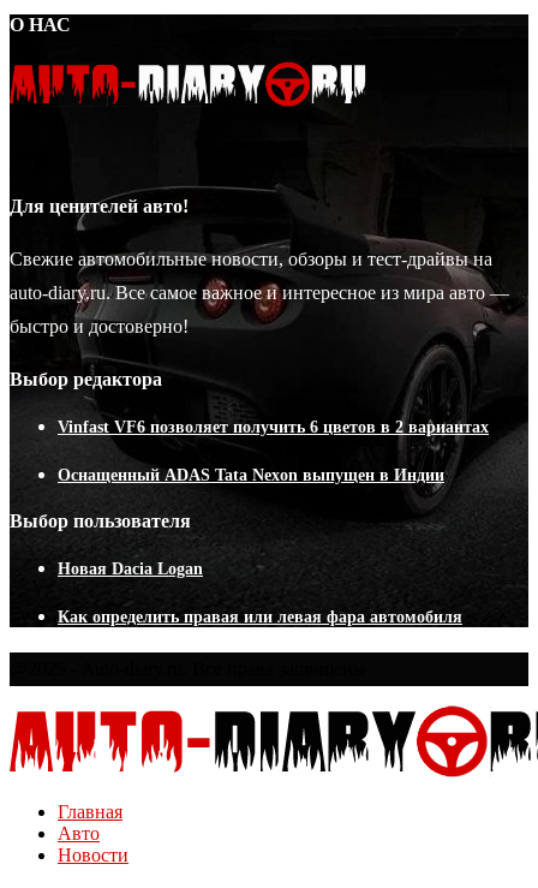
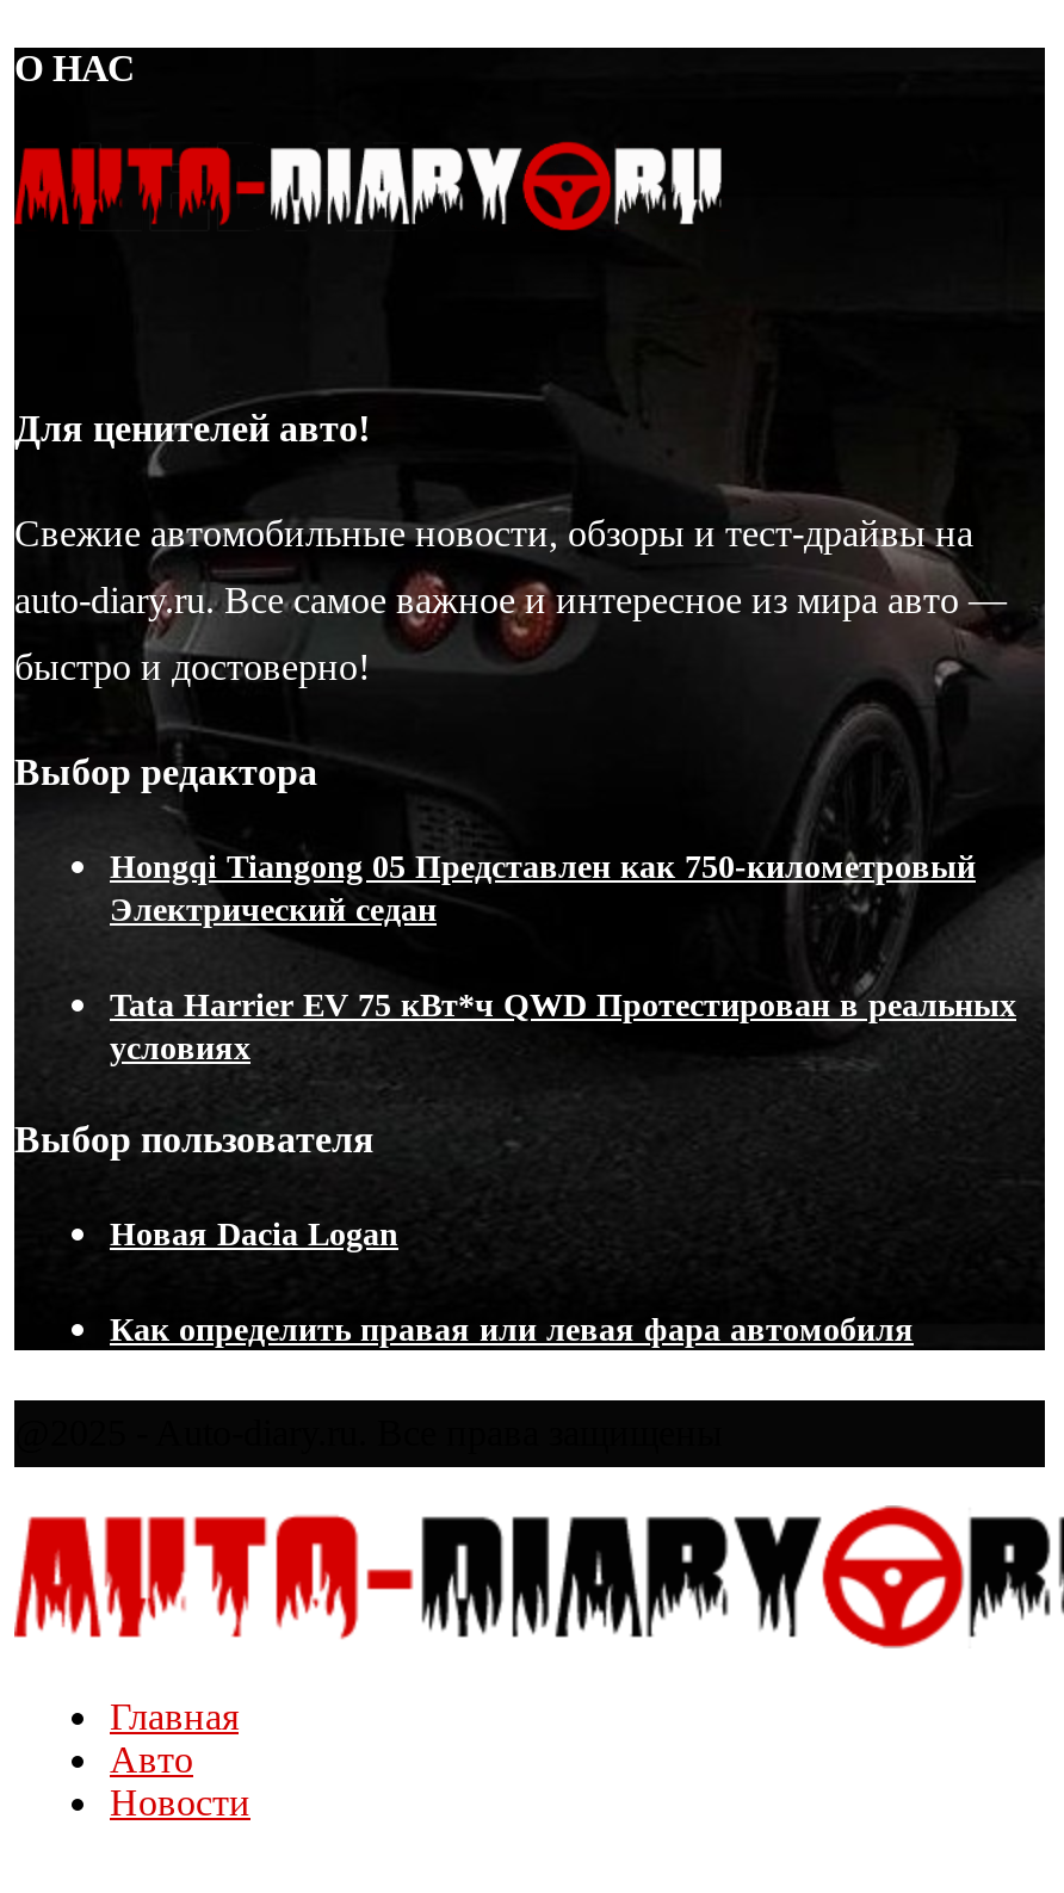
[58,419,489,437] Vinfast VF6 позволяет получить 6 цветов в 2 вариантах -> [110,850,976,929] Hongqi Tiangong 05 Представлен как 750-километровый | Электрический седан
[58,466,444,484] Оснащенный ADAS Tata Nexon выпущен в Индии -> [110,987,1016,1066] Tata Harrier EV 75 кВт*ч QWD Протестирован в реальных | условиях

